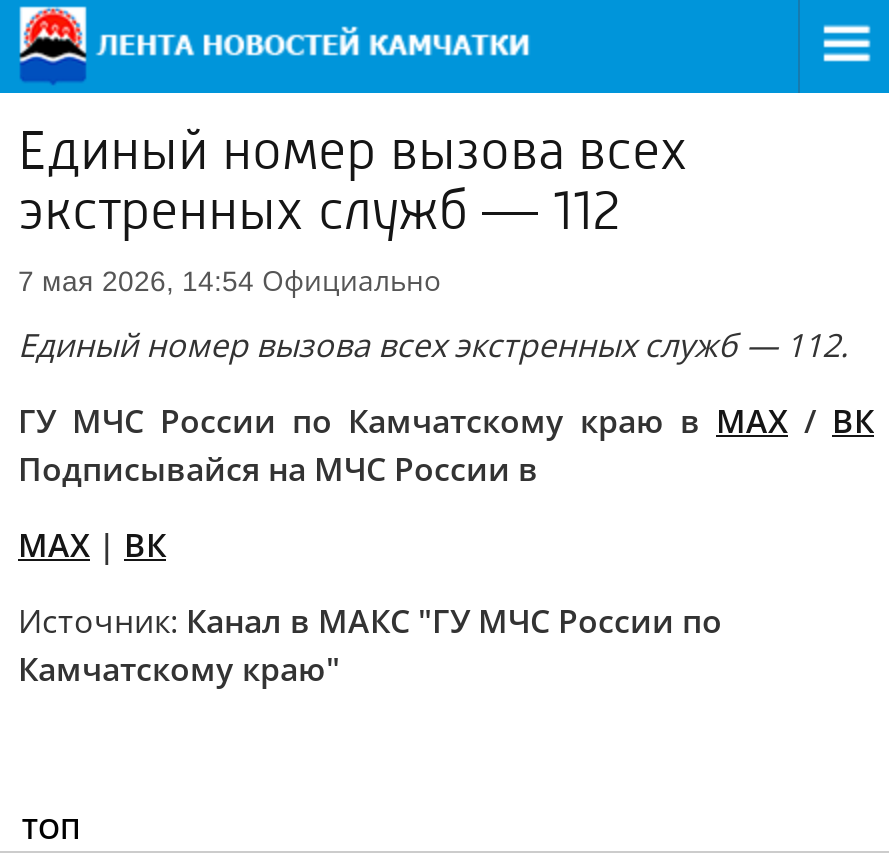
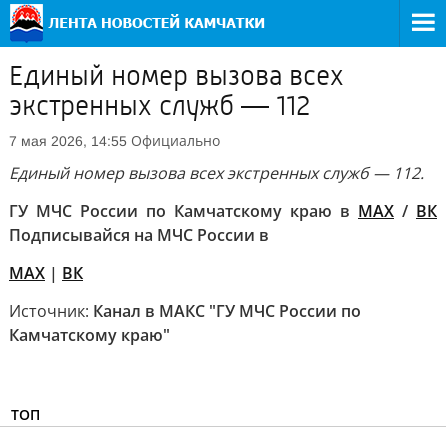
[18,261,440,299] 7 мая 2026, 14:54 Официально -> [9,131,220,150] 7 мая 2026, 14:55 Официально

